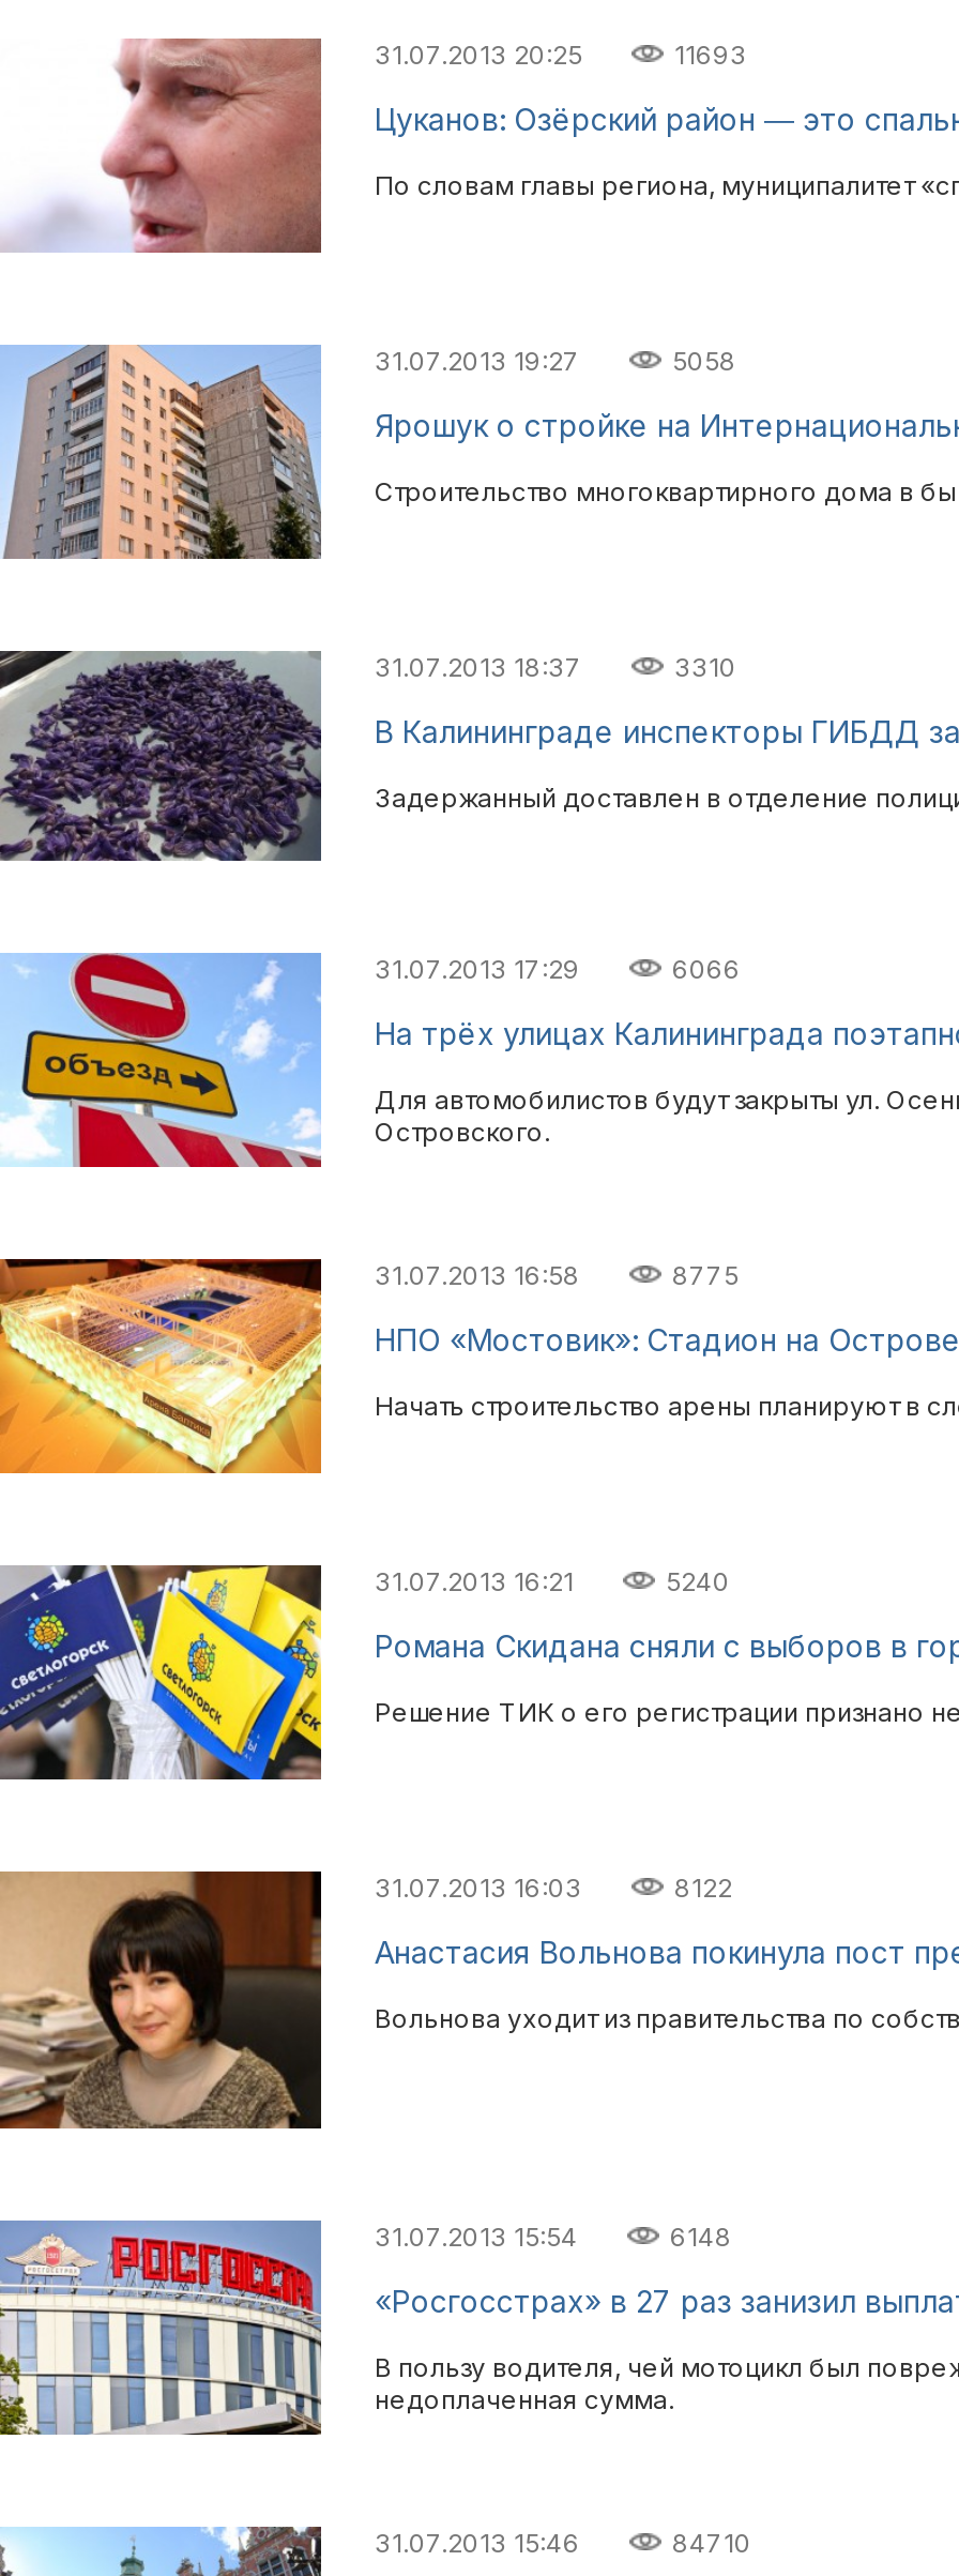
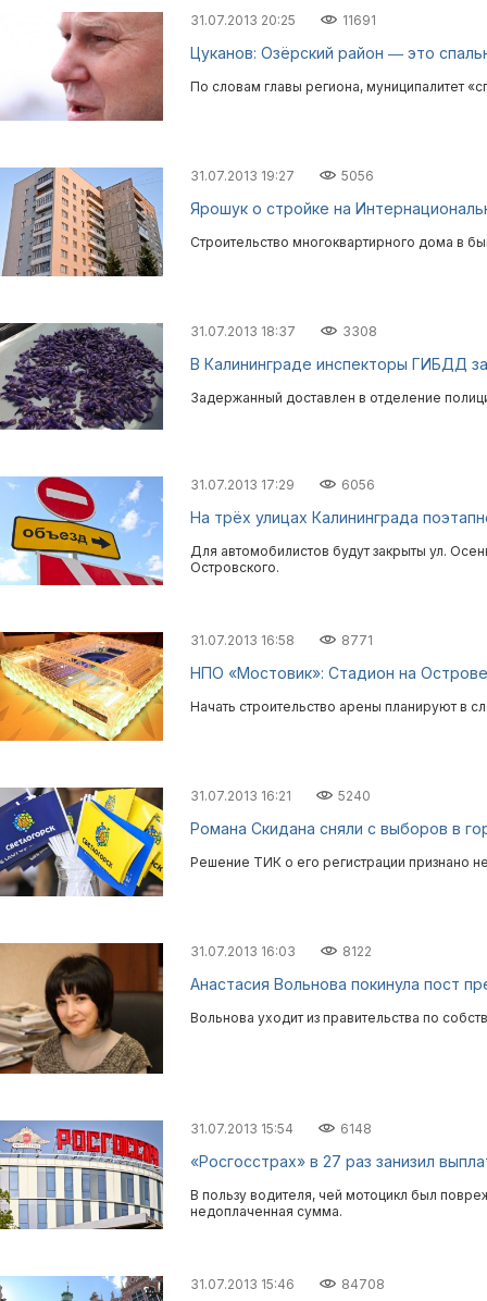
[674,39,747,71] 11693 -> [342,12,376,28] 11691
[672,344,736,376] 5058 -> [341,167,374,184] 5056
[674,651,736,683] 3310 -> [342,323,377,339] 3308
[672,952,741,985] 6066 -> [341,476,375,493] 6056
[672,1259,739,1291] 8775 -> [341,632,373,648] 8771
[672,2527,751,2559] 84710 -> [341,1276,385,1292] 84708

